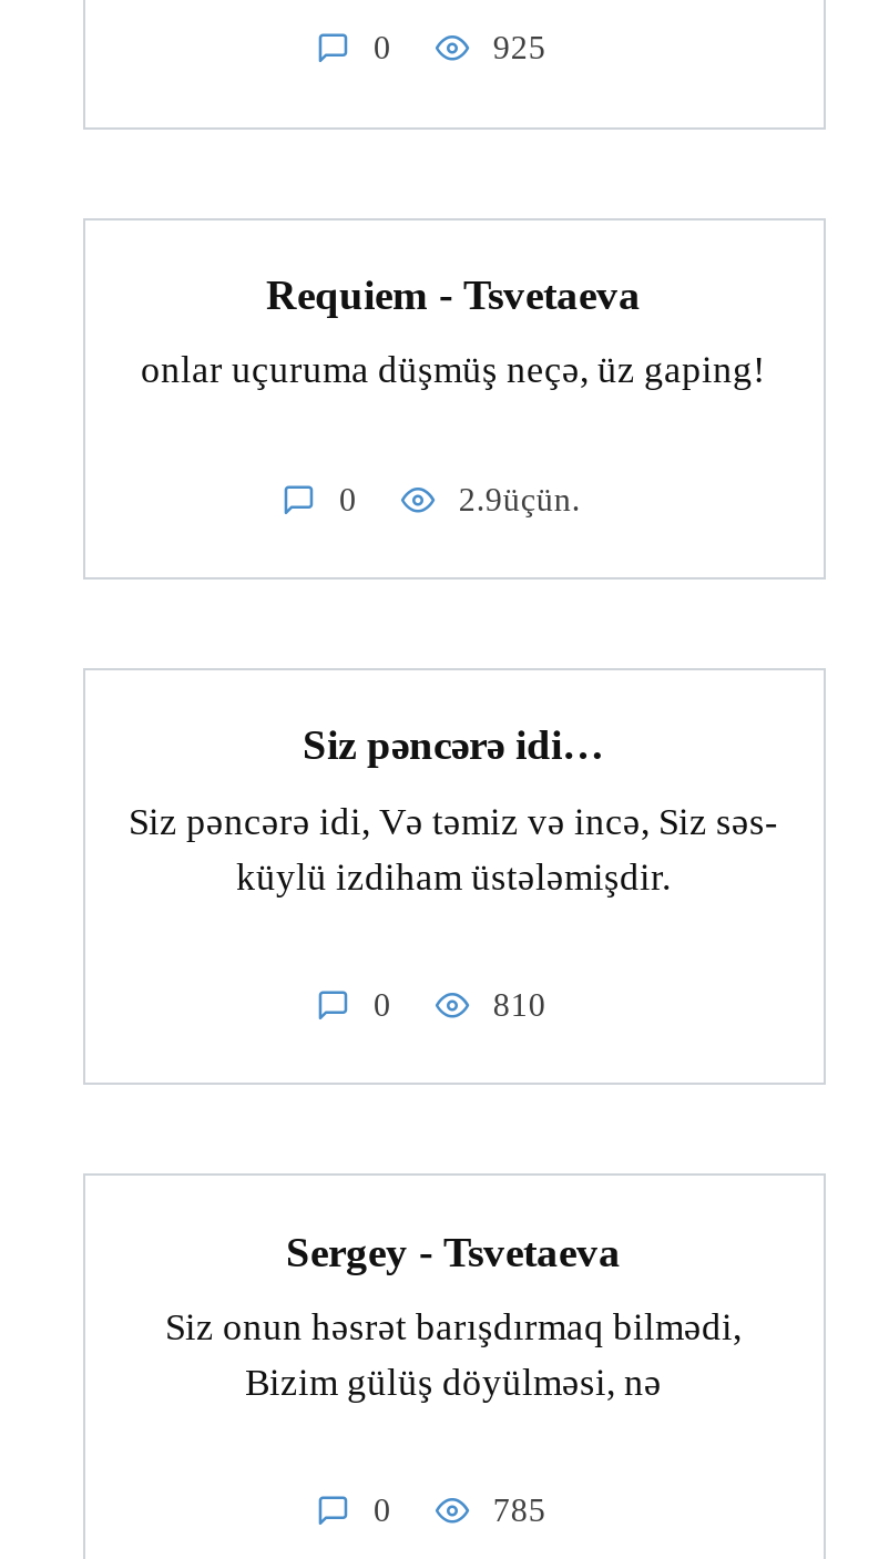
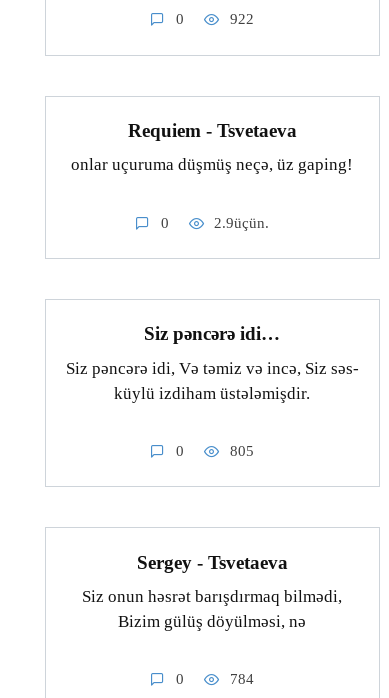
[493,28,546,66] 925 -> [230,10,254,27] 922
[493,985,546,1022] 810 -> [230,442,254,459] 805
[493,1491,546,1528] 785 -> [230,670,254,687] 784

